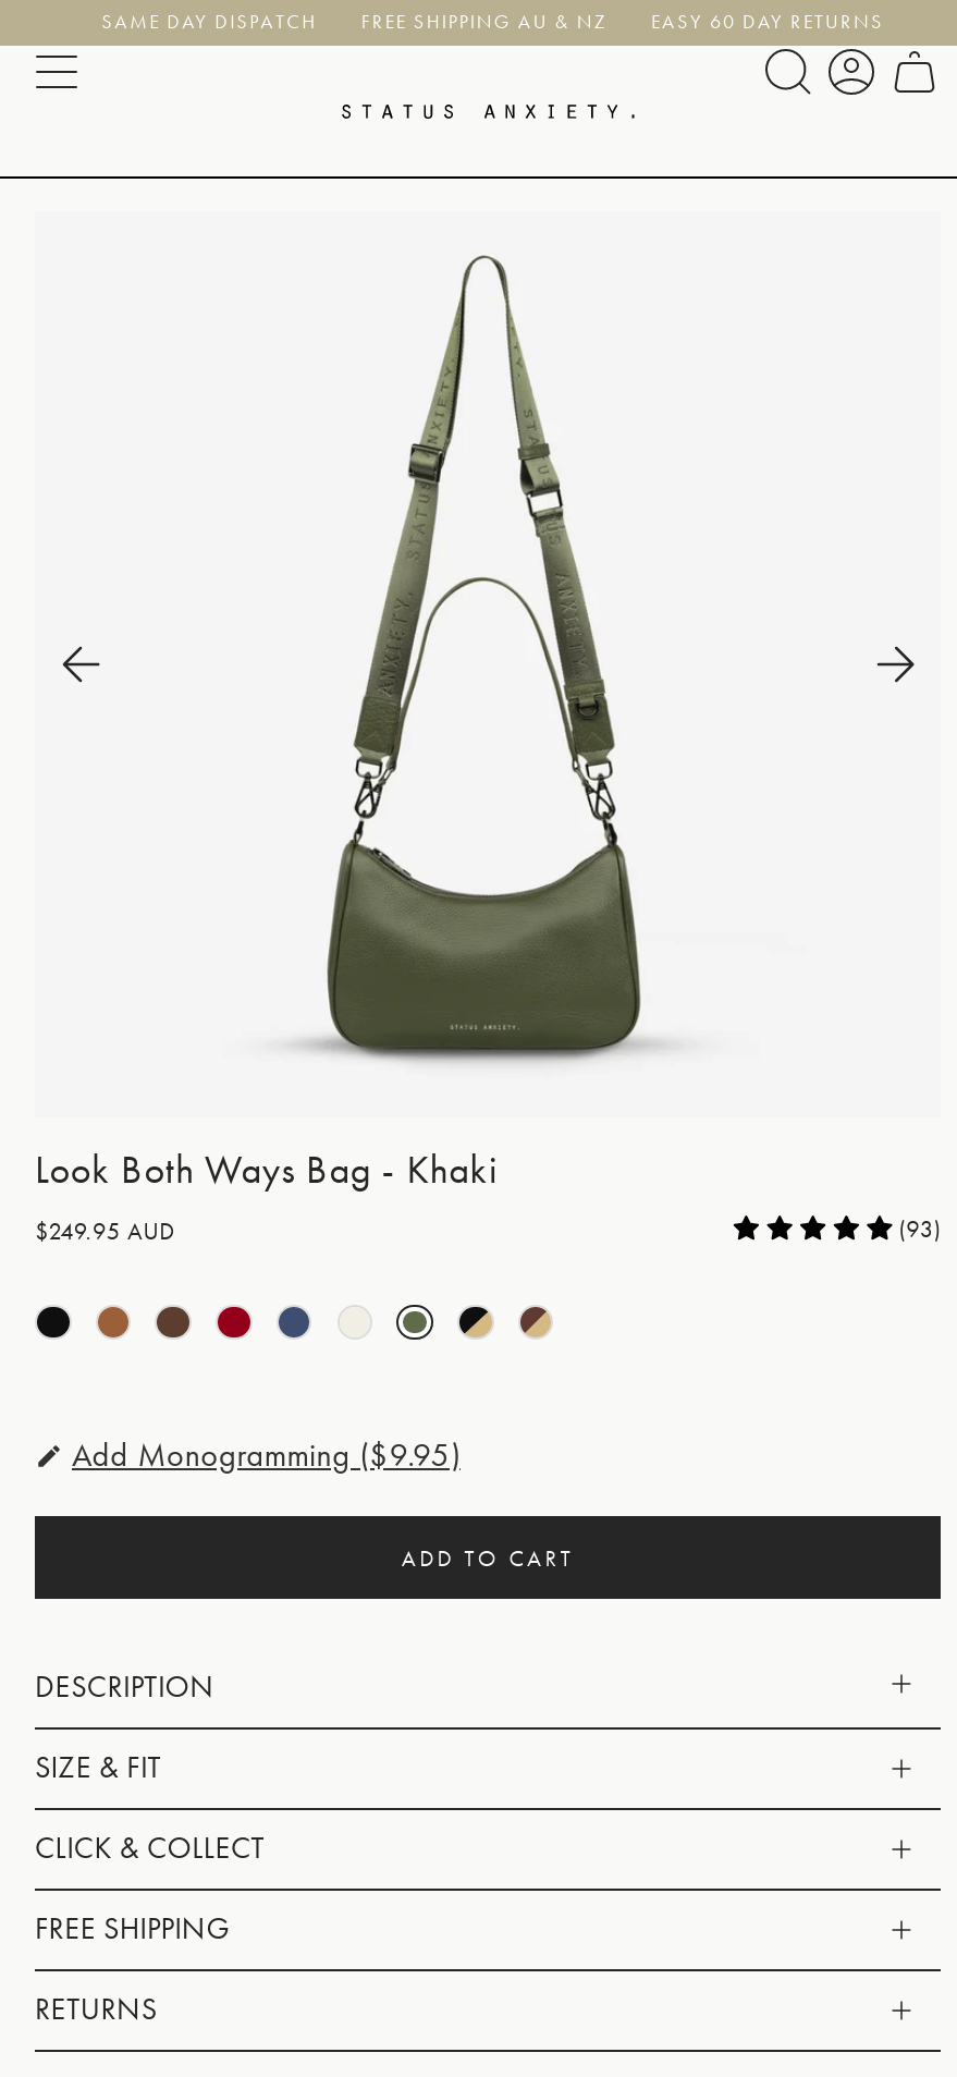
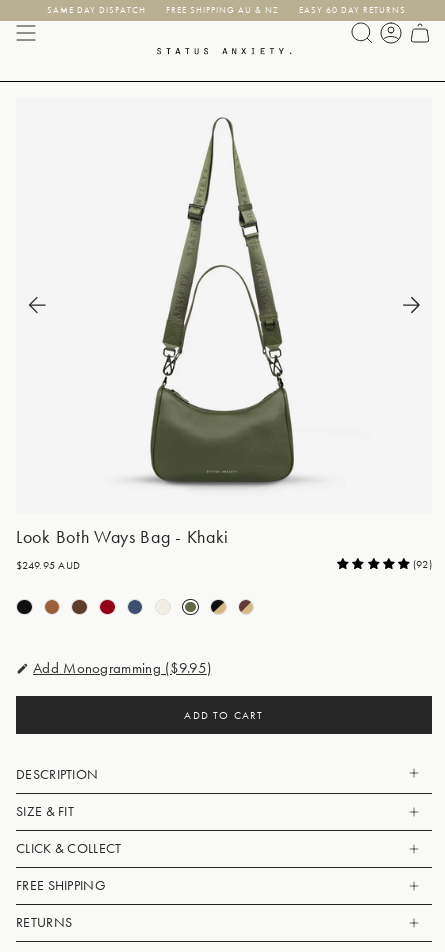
[899,1216,941,1245] (93) -> [413,558,432,571] (92)

